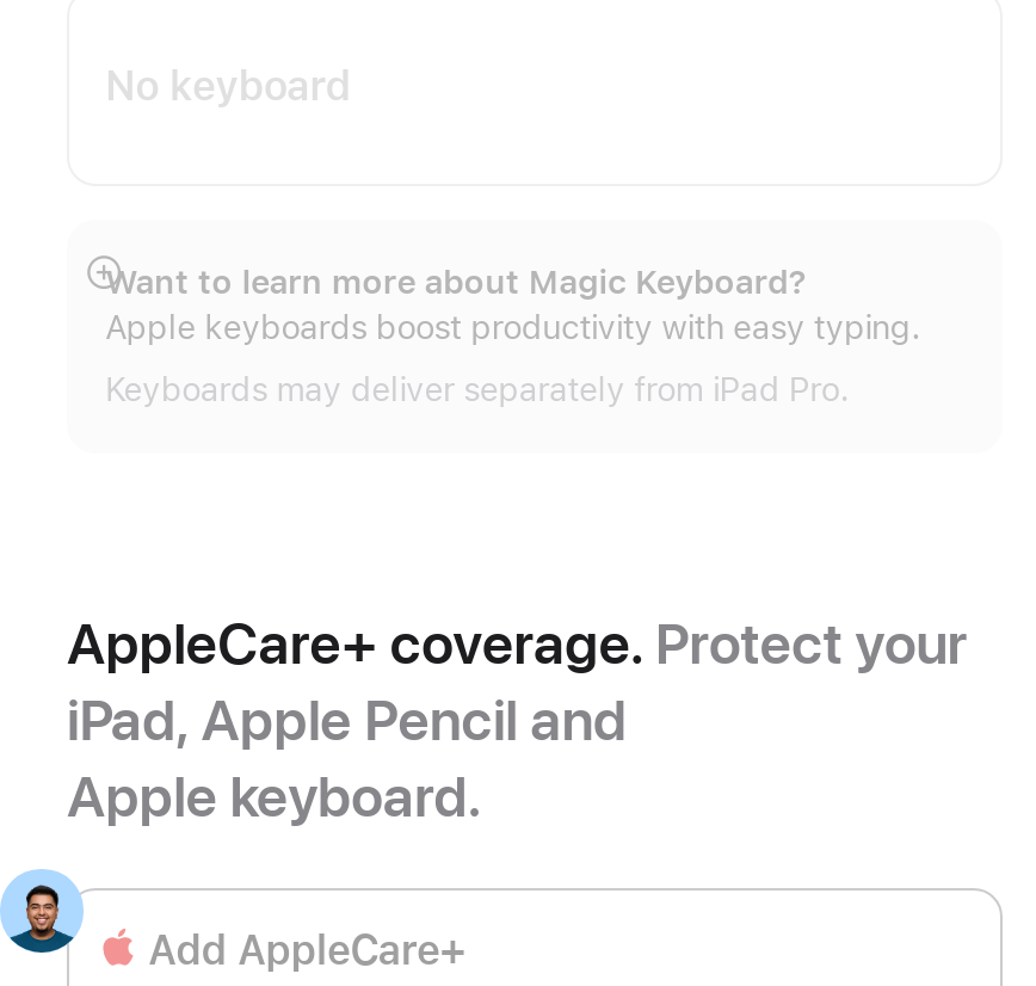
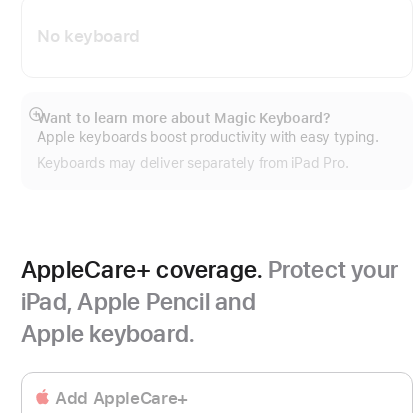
[7,867,86,955] [image] -> none

